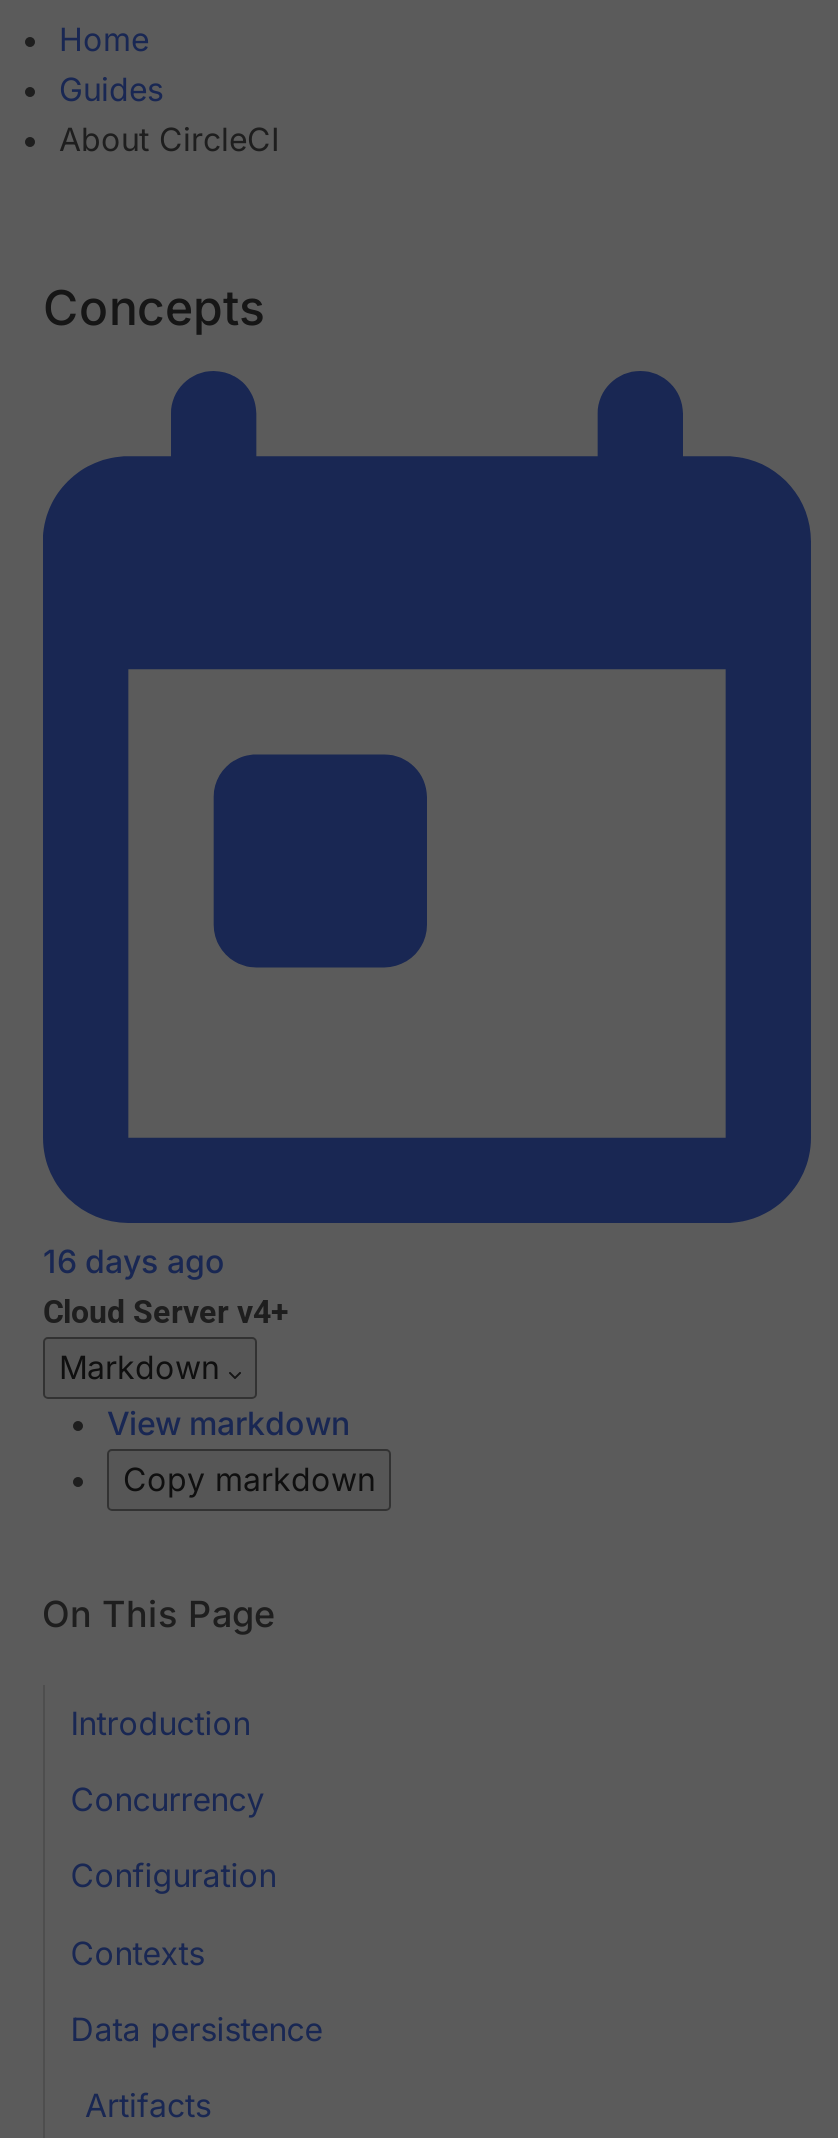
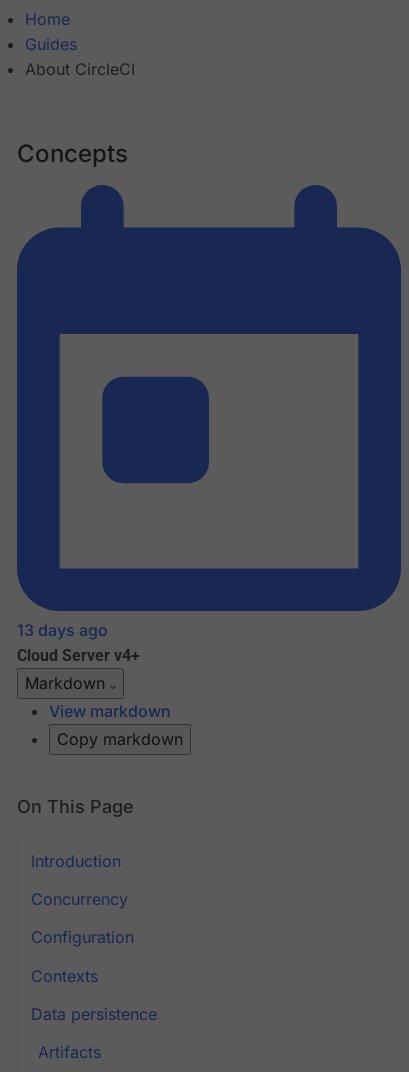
[43,1242,225,1282] 16 days ago -> [17,620,108,640] 13 days ago

